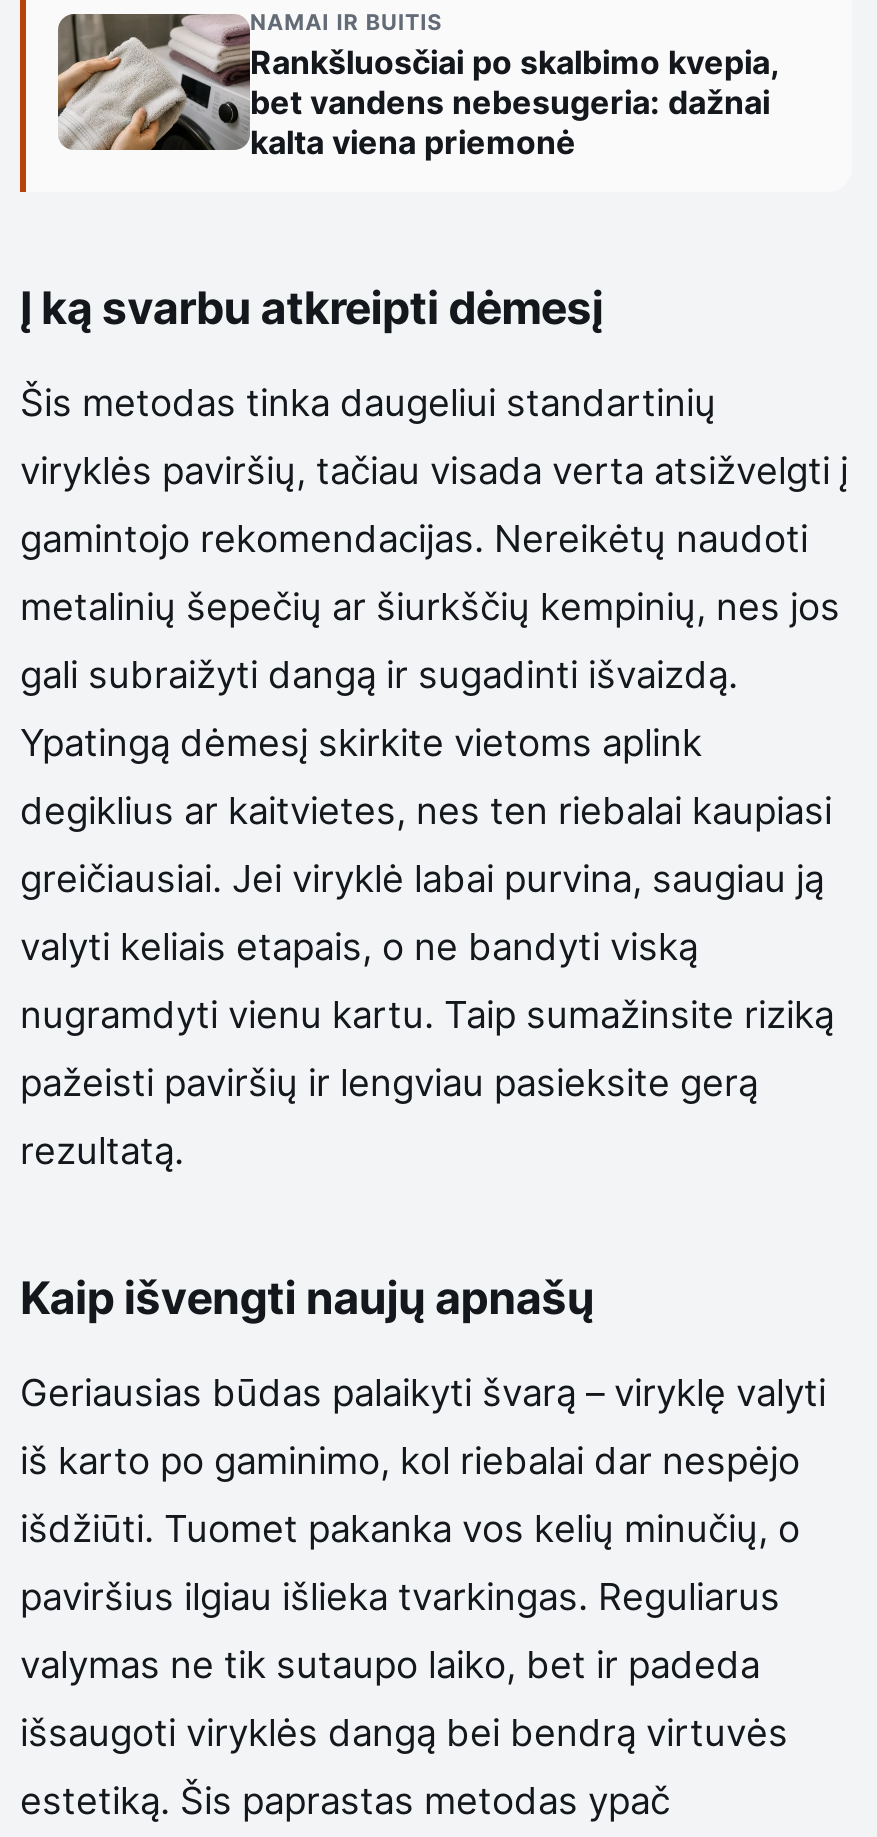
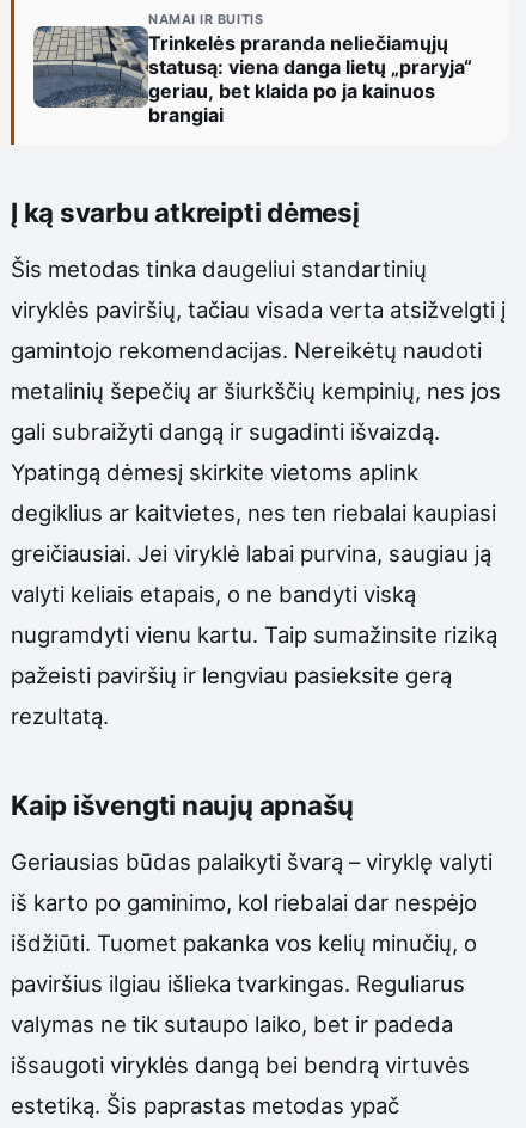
[56,11,780,163] [image] | Rankšluosčiai po skalbimo kvepia, | bet vandens nebesugeria: dažnai | kalta viena priemonė -> [32,13,472,127] [image] | Trinkelės praranda neliečiamųjų | statusą: viena danga lietų „praryja“ | geriau, bet klaida po ja kainuos | brangiai

